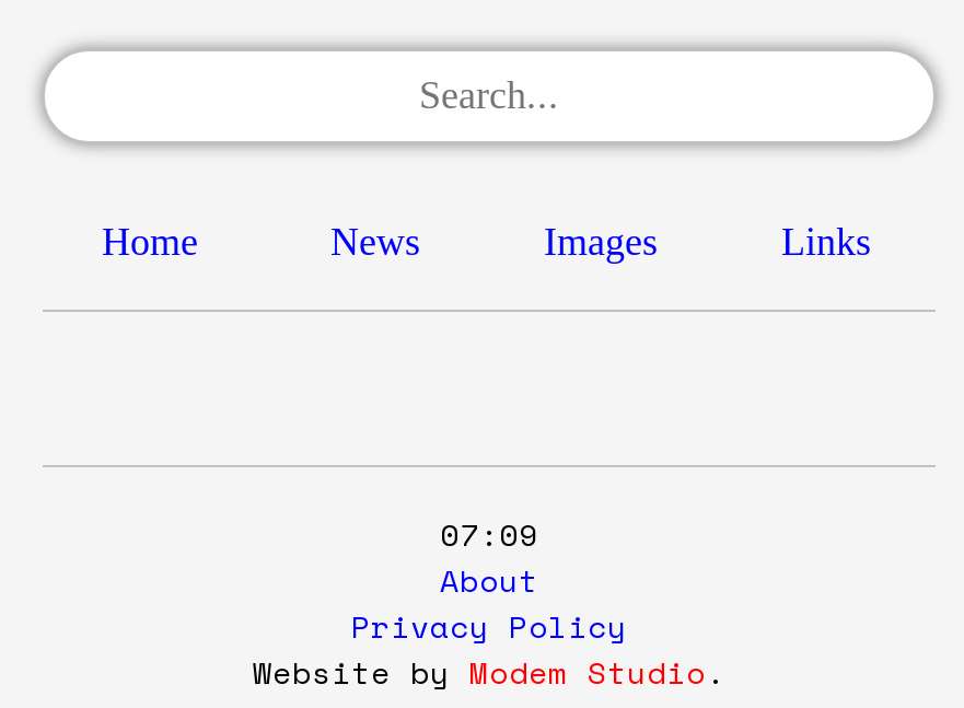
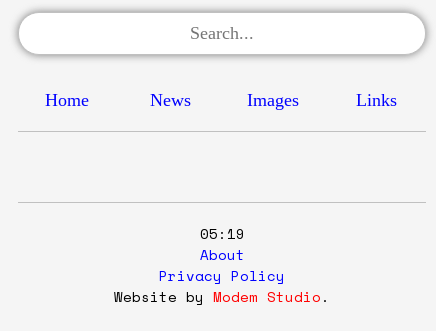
[440,511,538,557] 07:09 -> [199,223,244,244] 05:19

